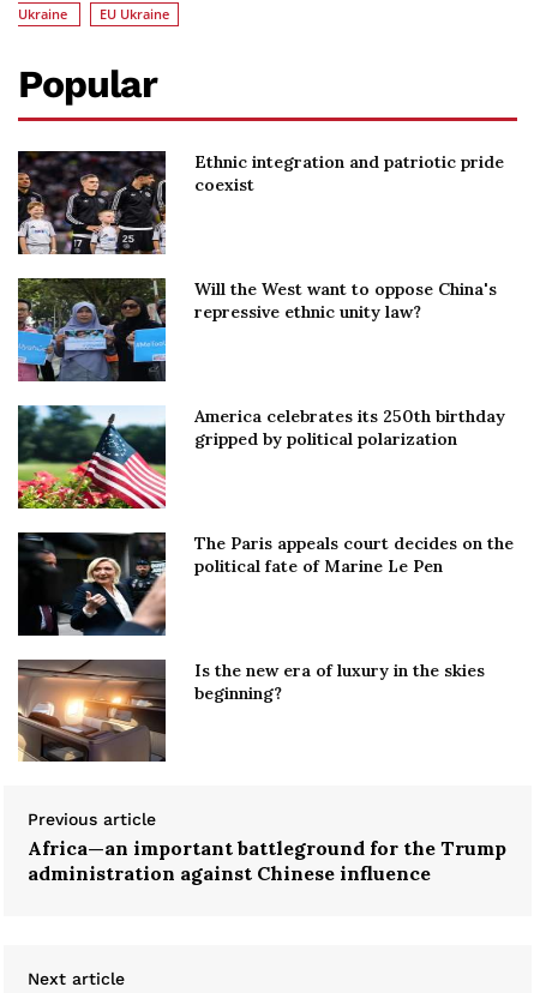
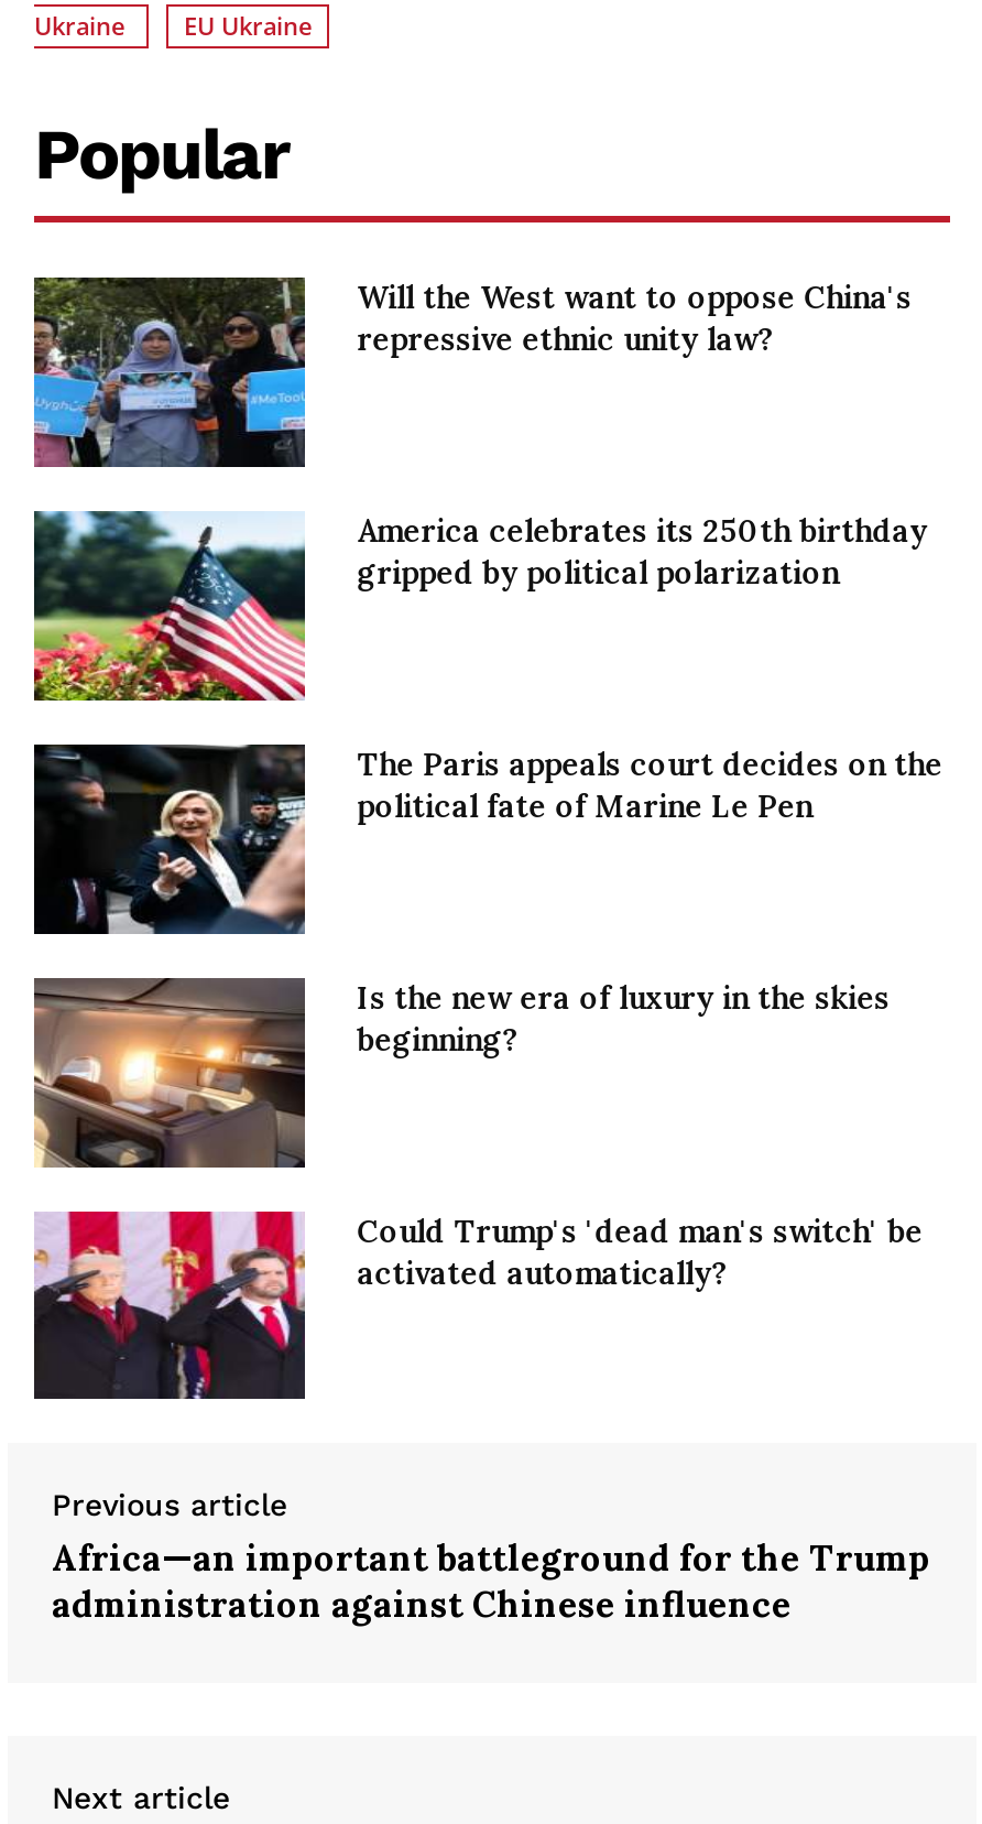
[17,151,504,255] [image] | Ethnic integration and patriotic pride | coexist -> none
moved [16,277,513,703] -> [30,275,943,1059]: [image] | Will the West want to oppose China's | repressive ethnic unity law? | ... | Is the new era of luxury in the skies | beginning?
moved [16,661,167,765] -> [30,980,307,1172]: [image]
none -> [32,1209,923,1401] [image] | Could Trump's 'dead man's switch' be | activated automatically?

